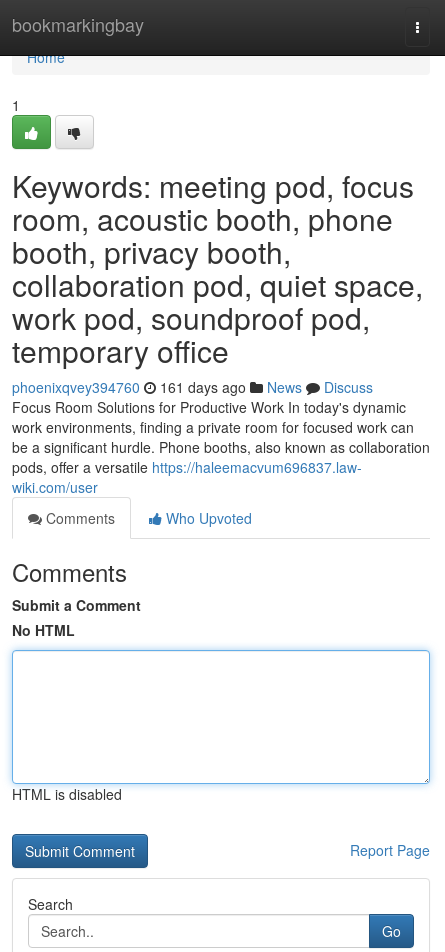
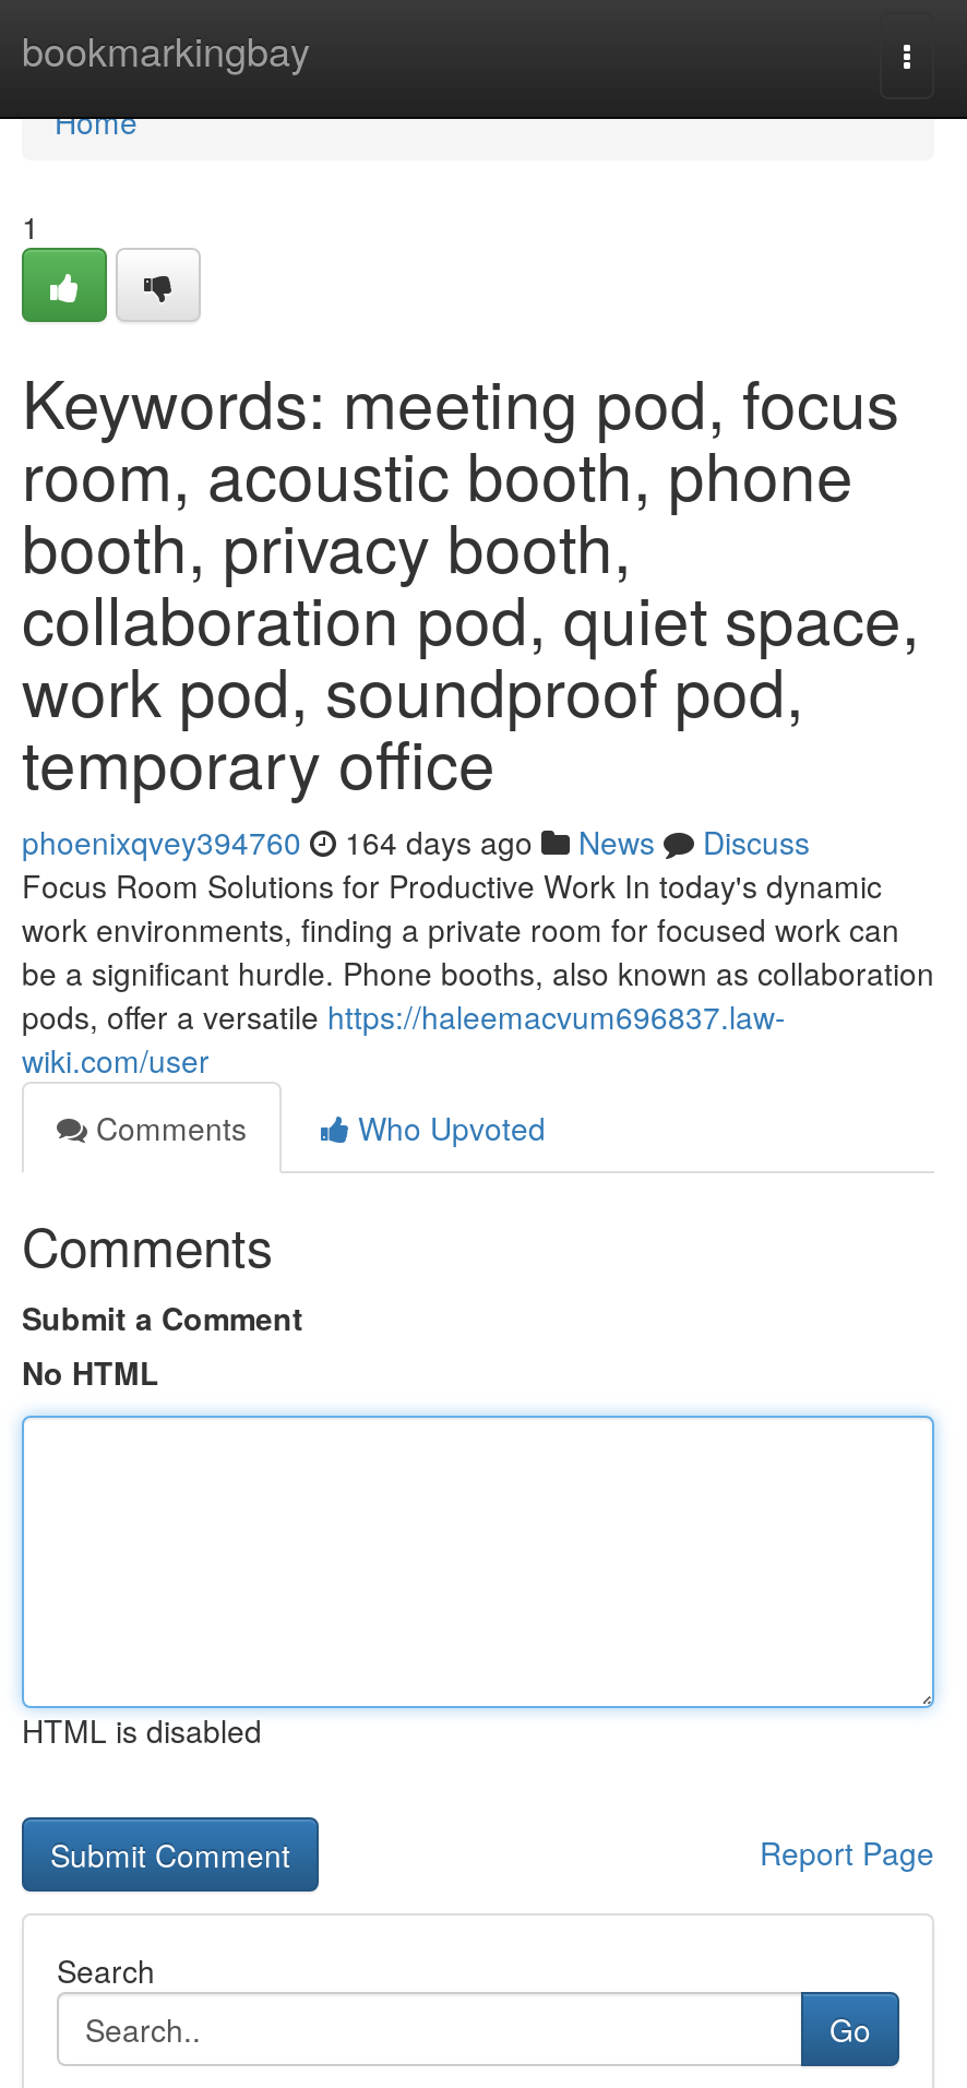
[12,377,373,397] phoenixqvey394760 161 days ago News Discuss -> [22,820,810,863] phoenixqvey394760 164 days ago News Discuss

